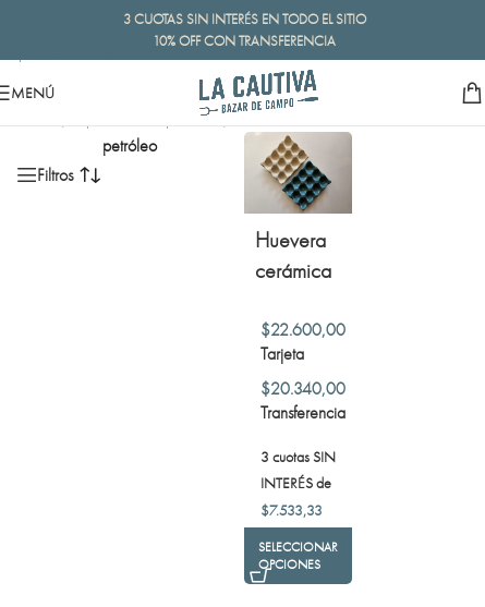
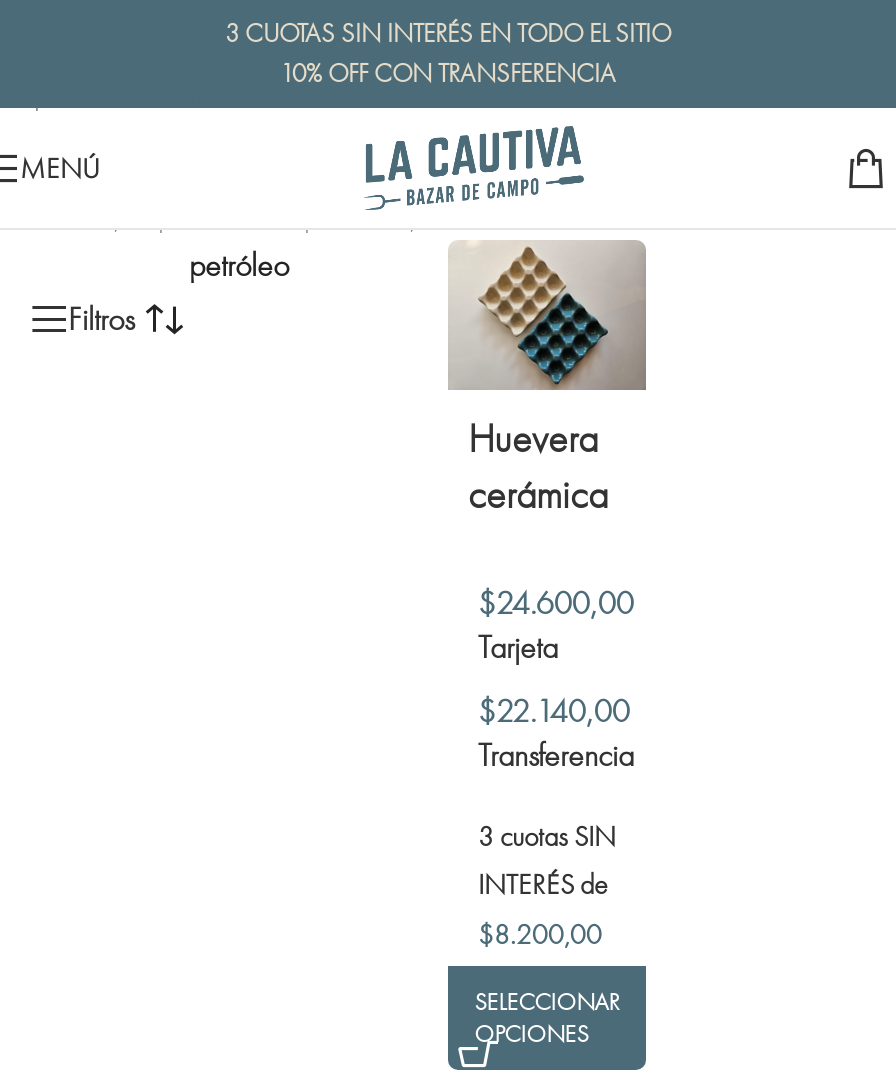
[260,318,345,341] $22.600,00 -> [478,581,634,623] $24.600,00
[260,377,345,400] $20.340,00 -> [478,689,630,731] $22.140,00
[260,500,323,519] $7.533,33 -> [478,915,602,951] $8.200,00

